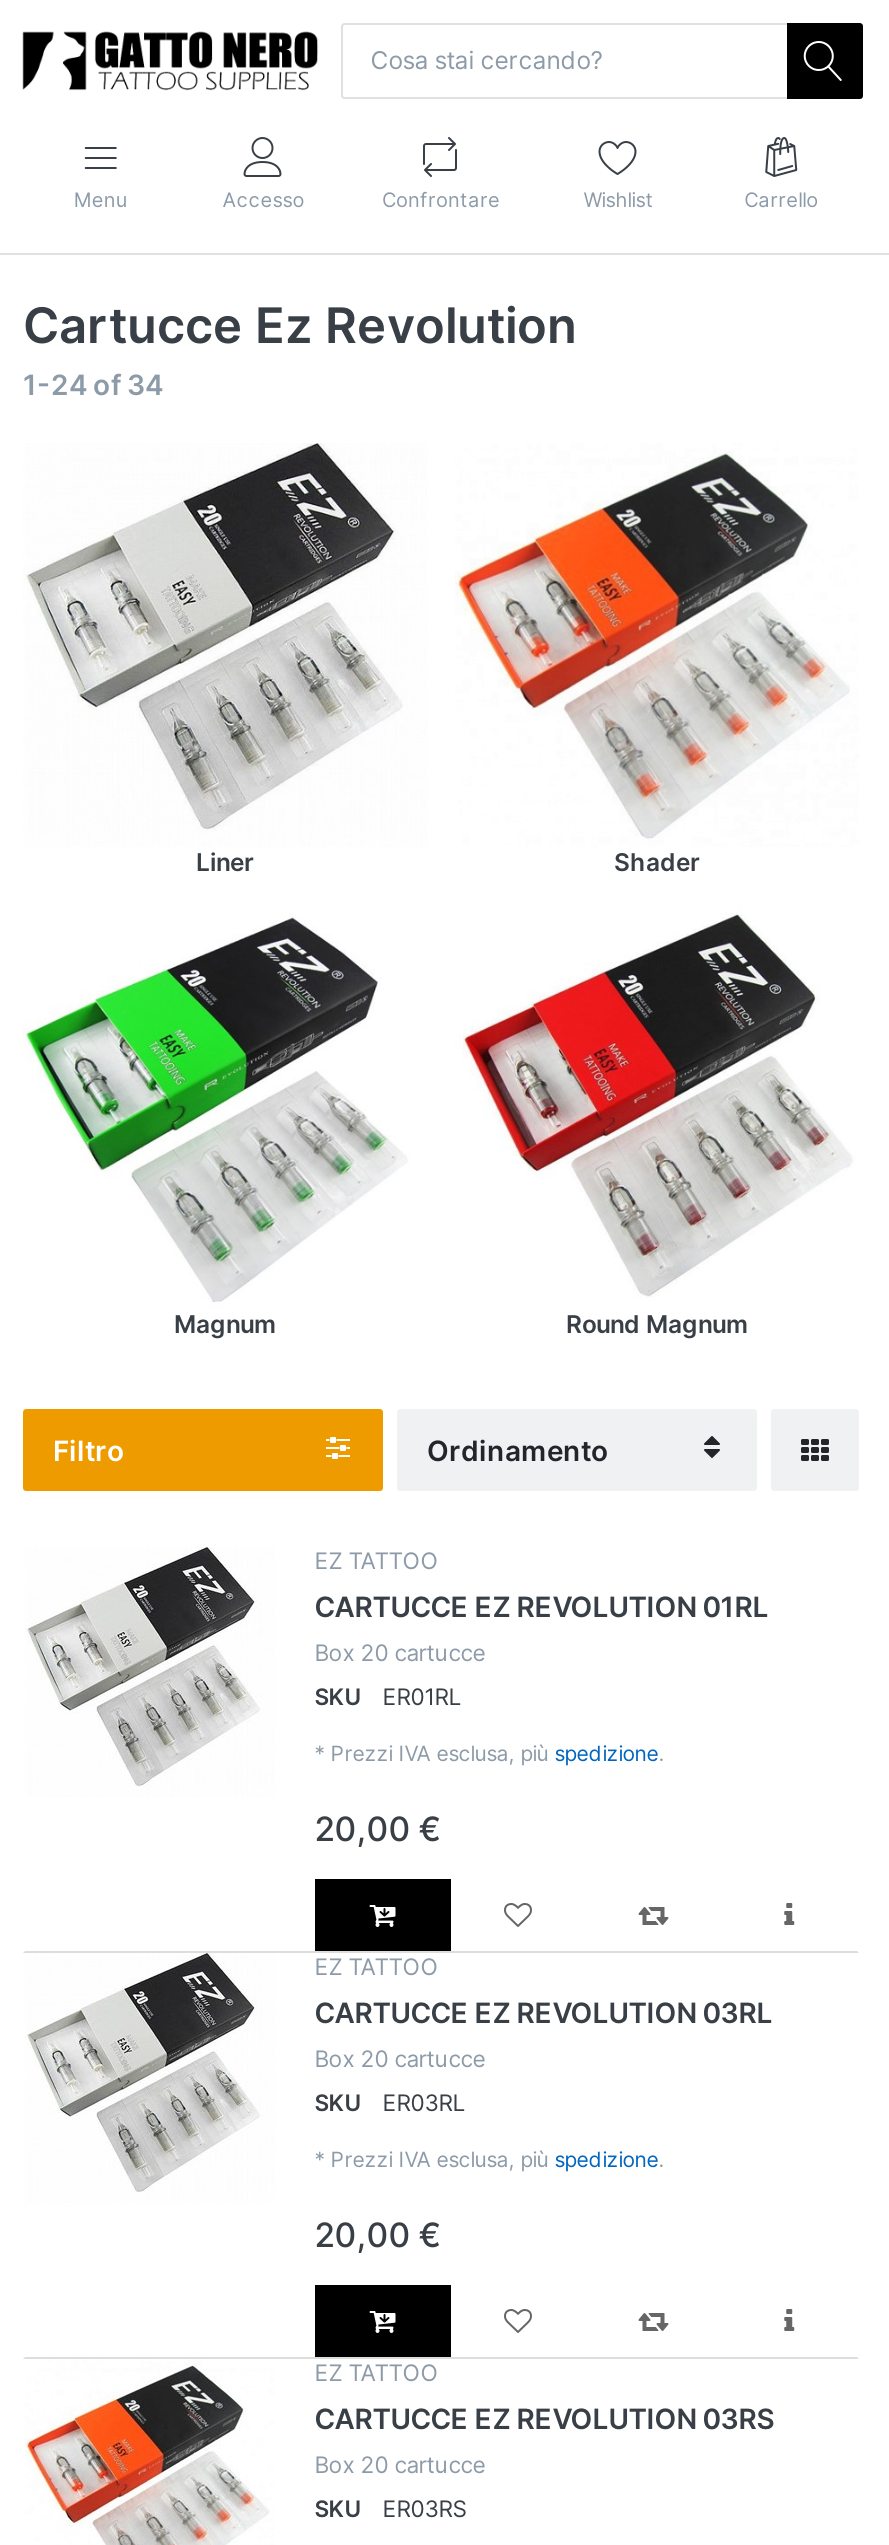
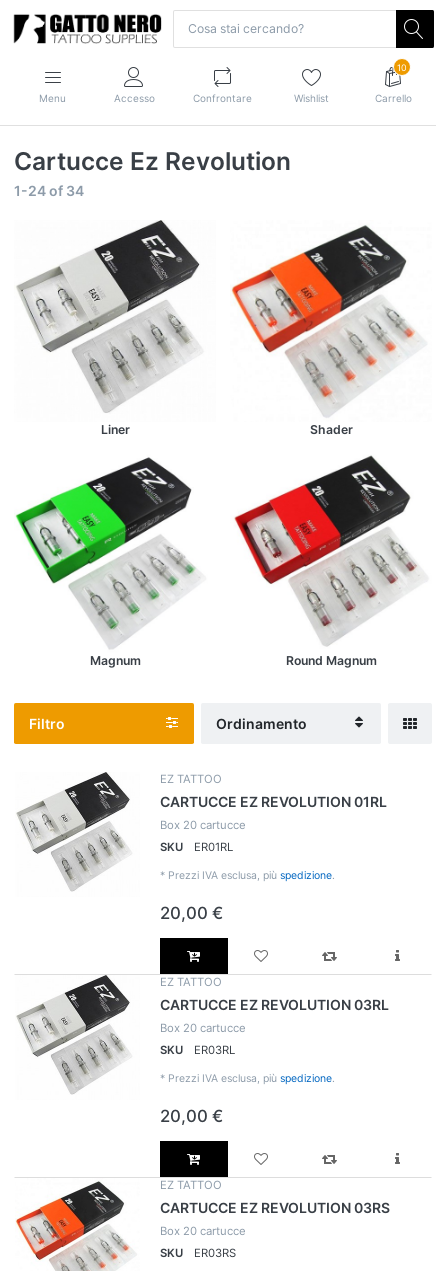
none -> [397,62,407,73] 10

